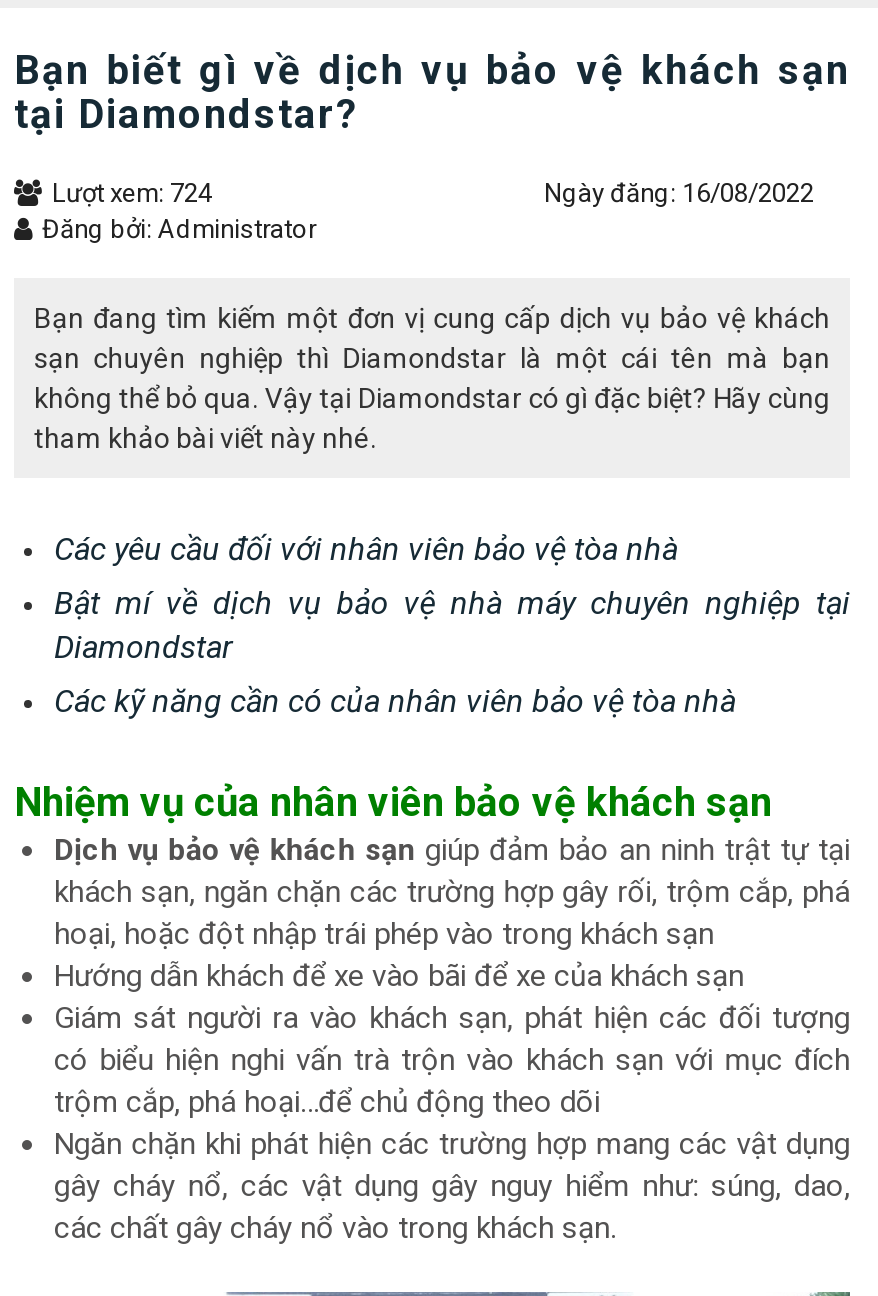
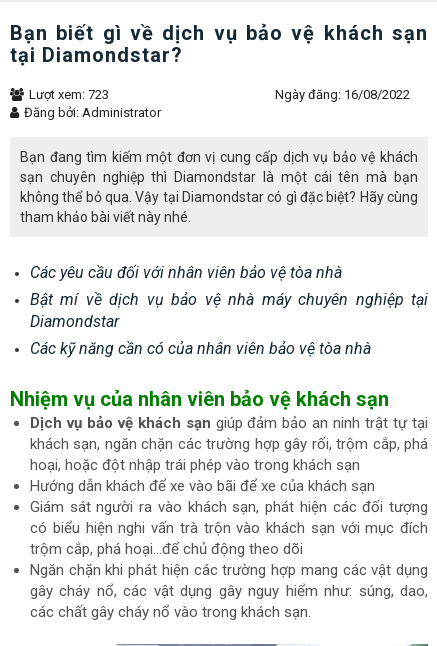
[52,178,212,208] Lượt xem: 724 -> [29,87,109,102] Lượt xem: 723

